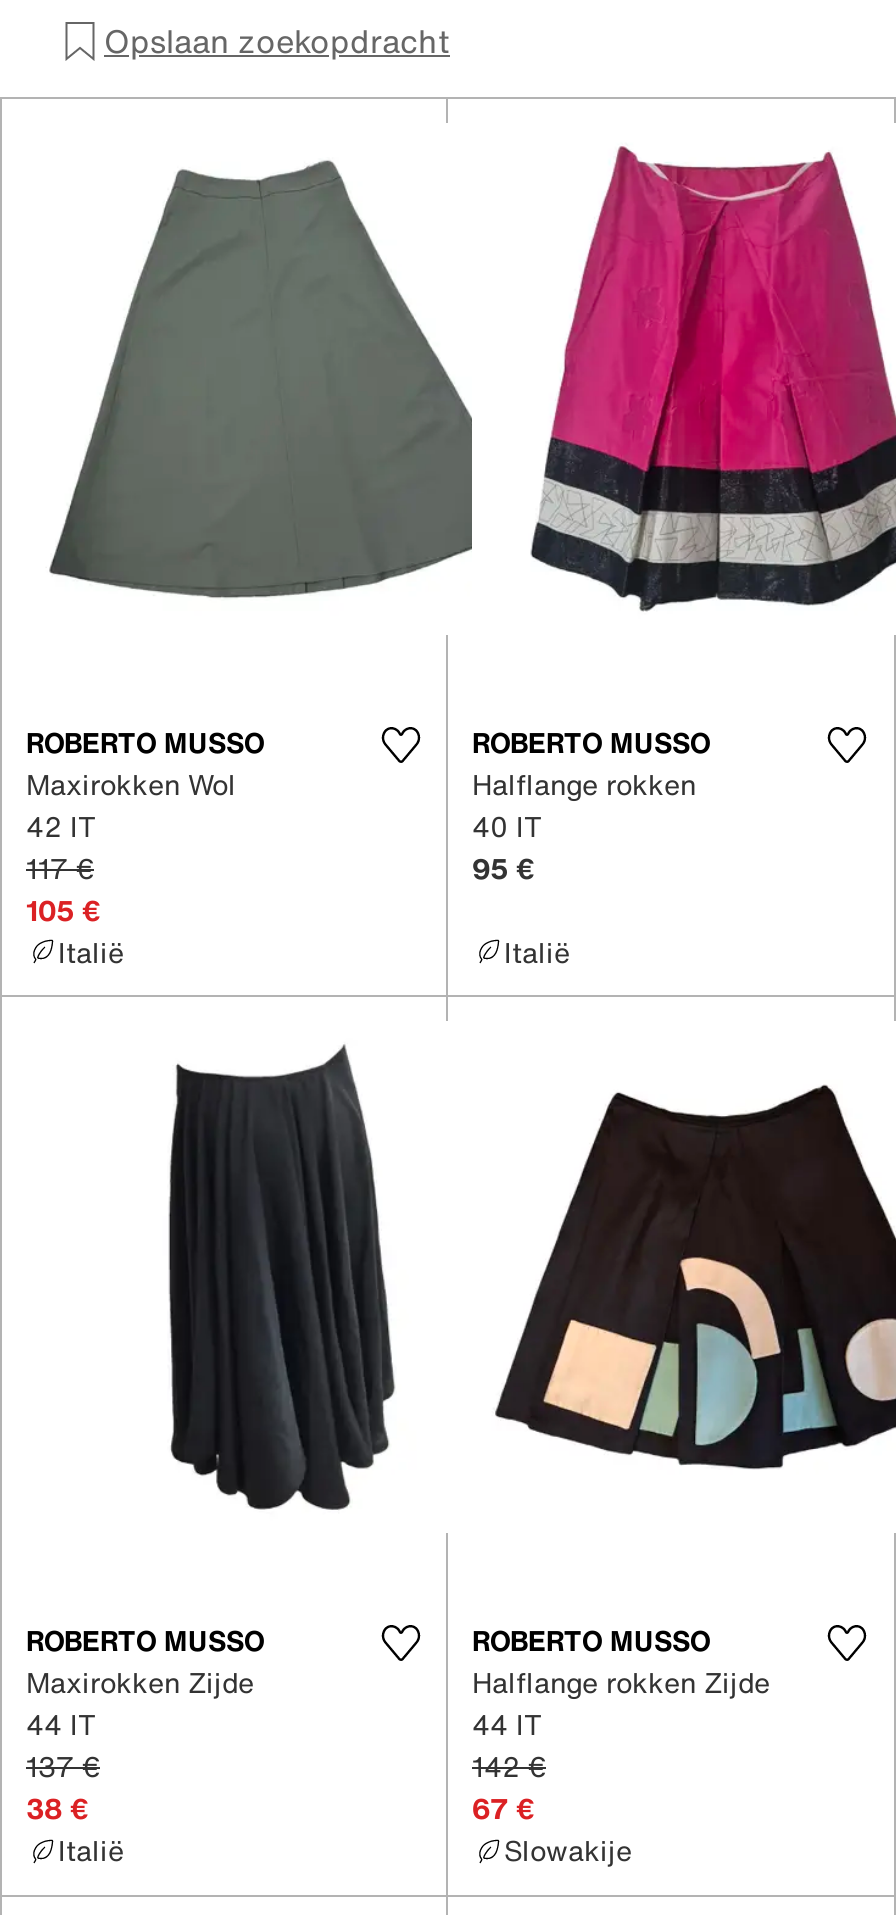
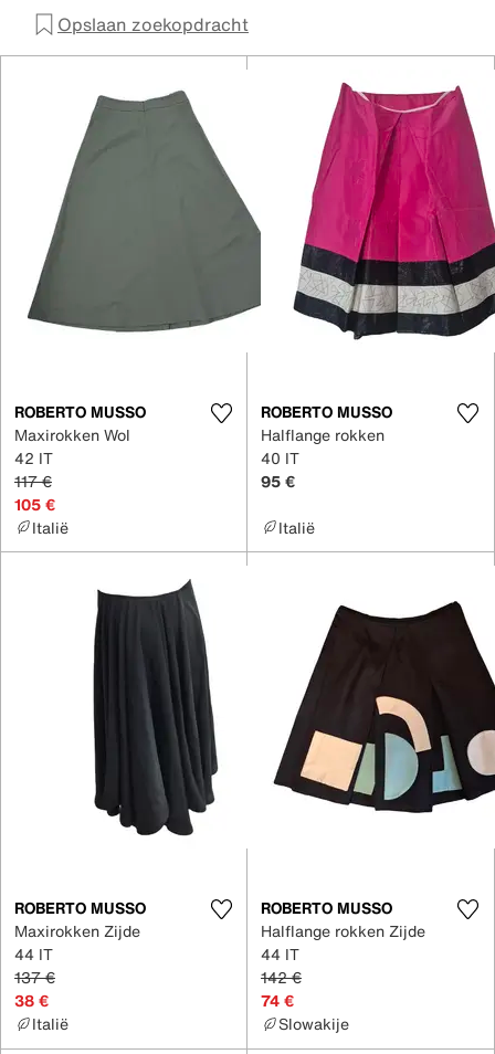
[472,1787,534,1829] 67 € -> [261,989,294,1012] 74 €

